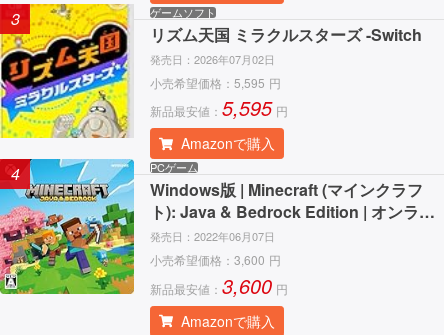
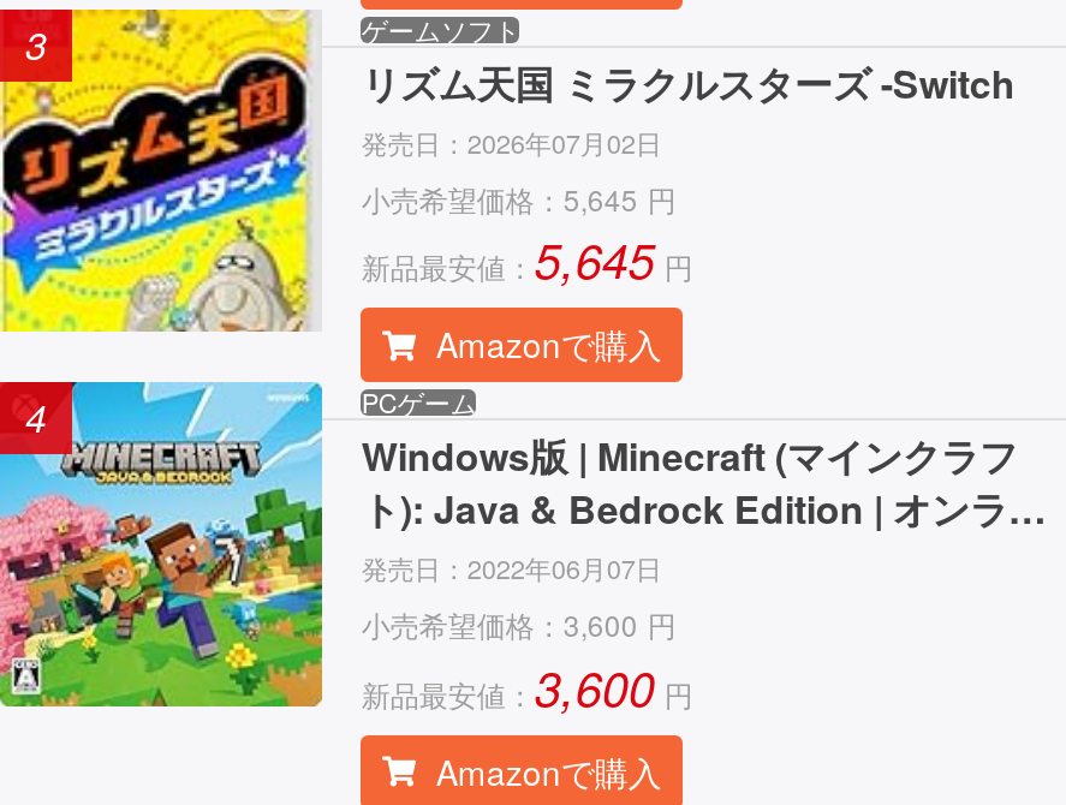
[150,74,281,91] 小売希望価格：5,595 円 -> [362,177,676,218] 小売希望価格：5,645 円
[150,93,288,122] 新品最安値：5,595 円 -> [362,224,693,294] 新品最安値：5,645 円

